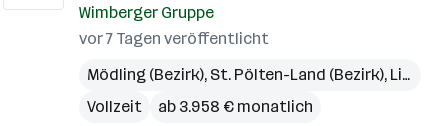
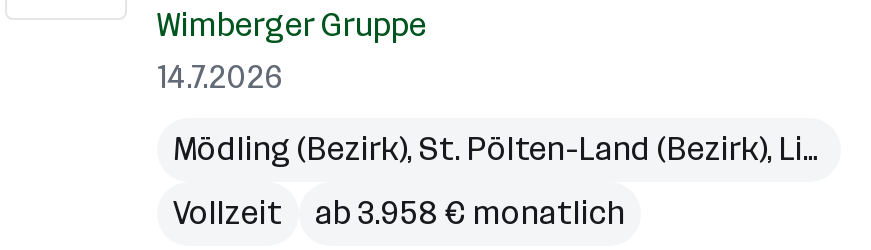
[79,29,269,48] vor 7 Tagen veröffentlicht -> [157,58,283,96] 14.7.2026

